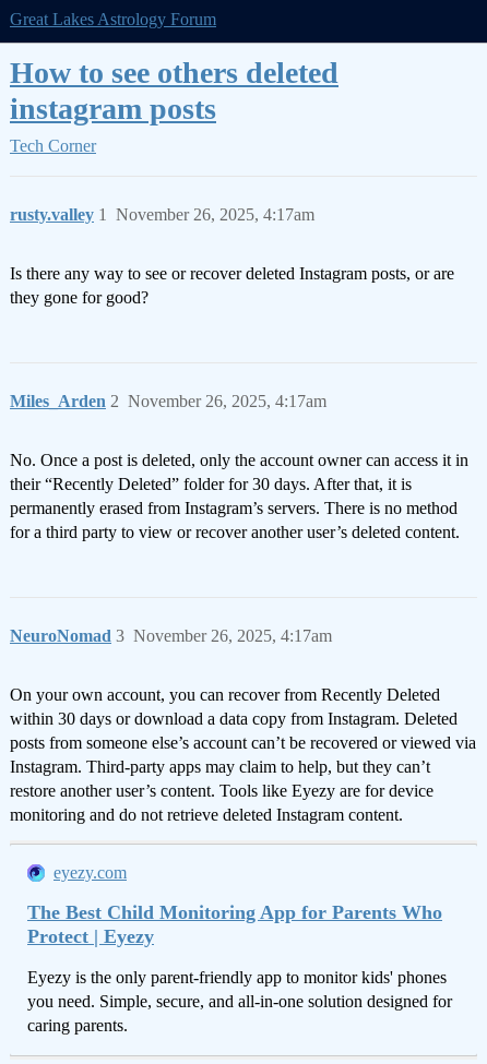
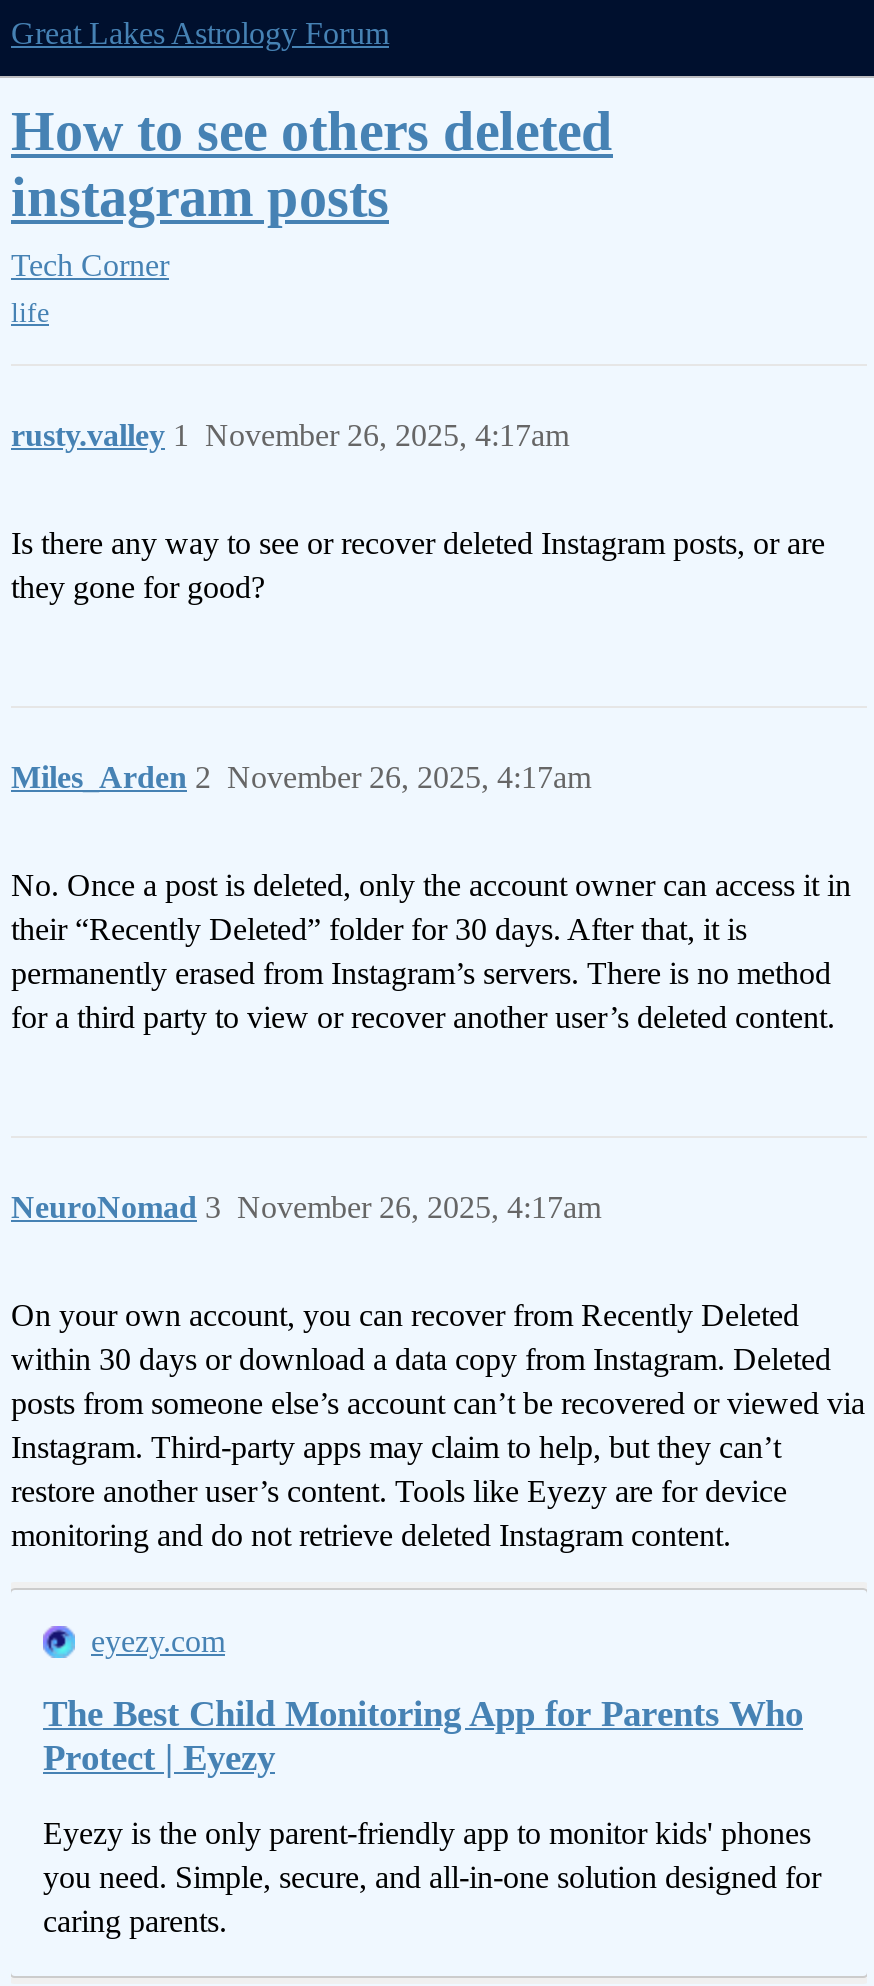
none -> [11,299,49,329] life

